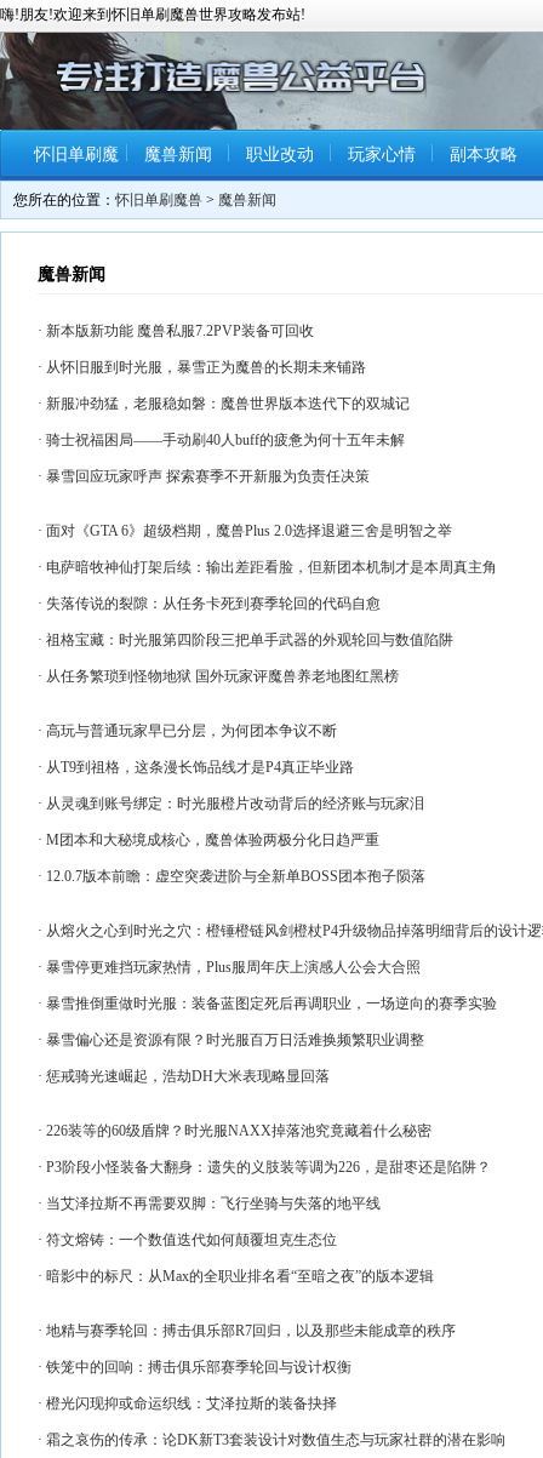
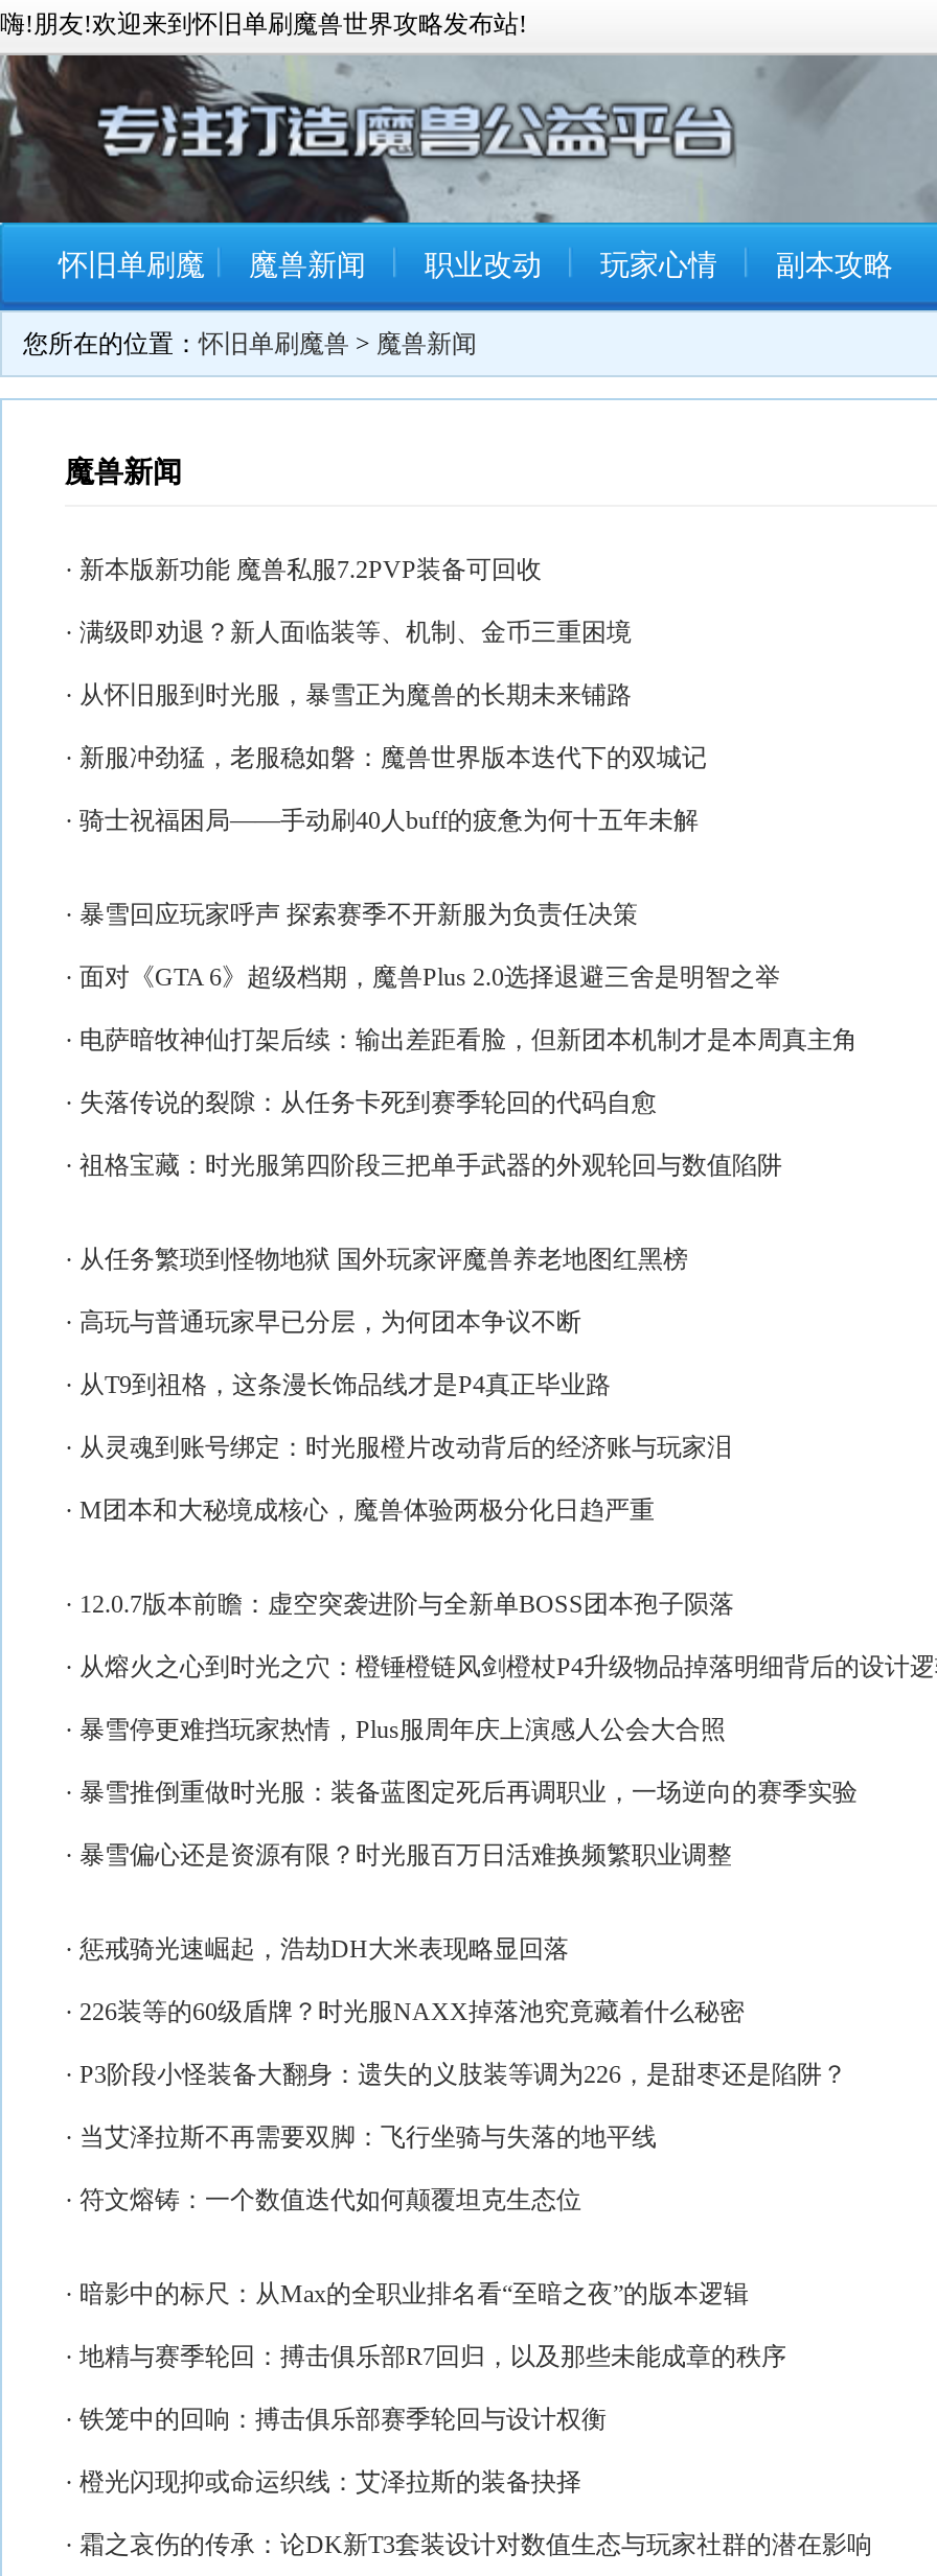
none -> [65,618,632,647] · 满级即劝退？新人面临装等、机制、金币三重困境

